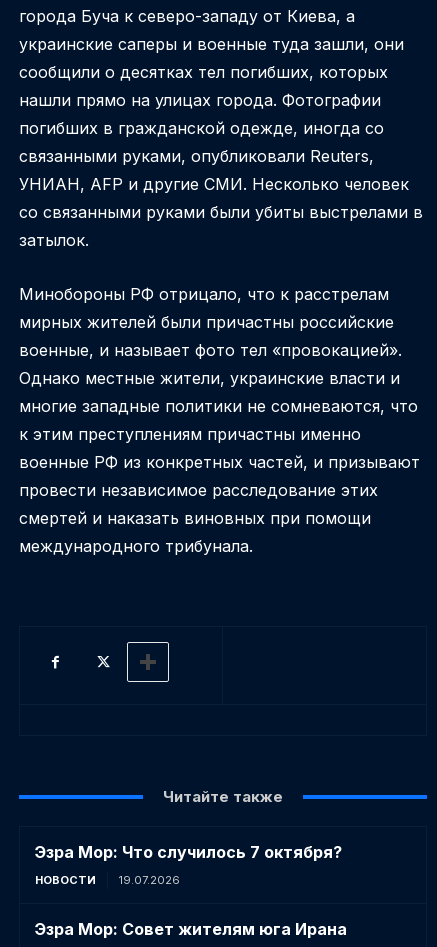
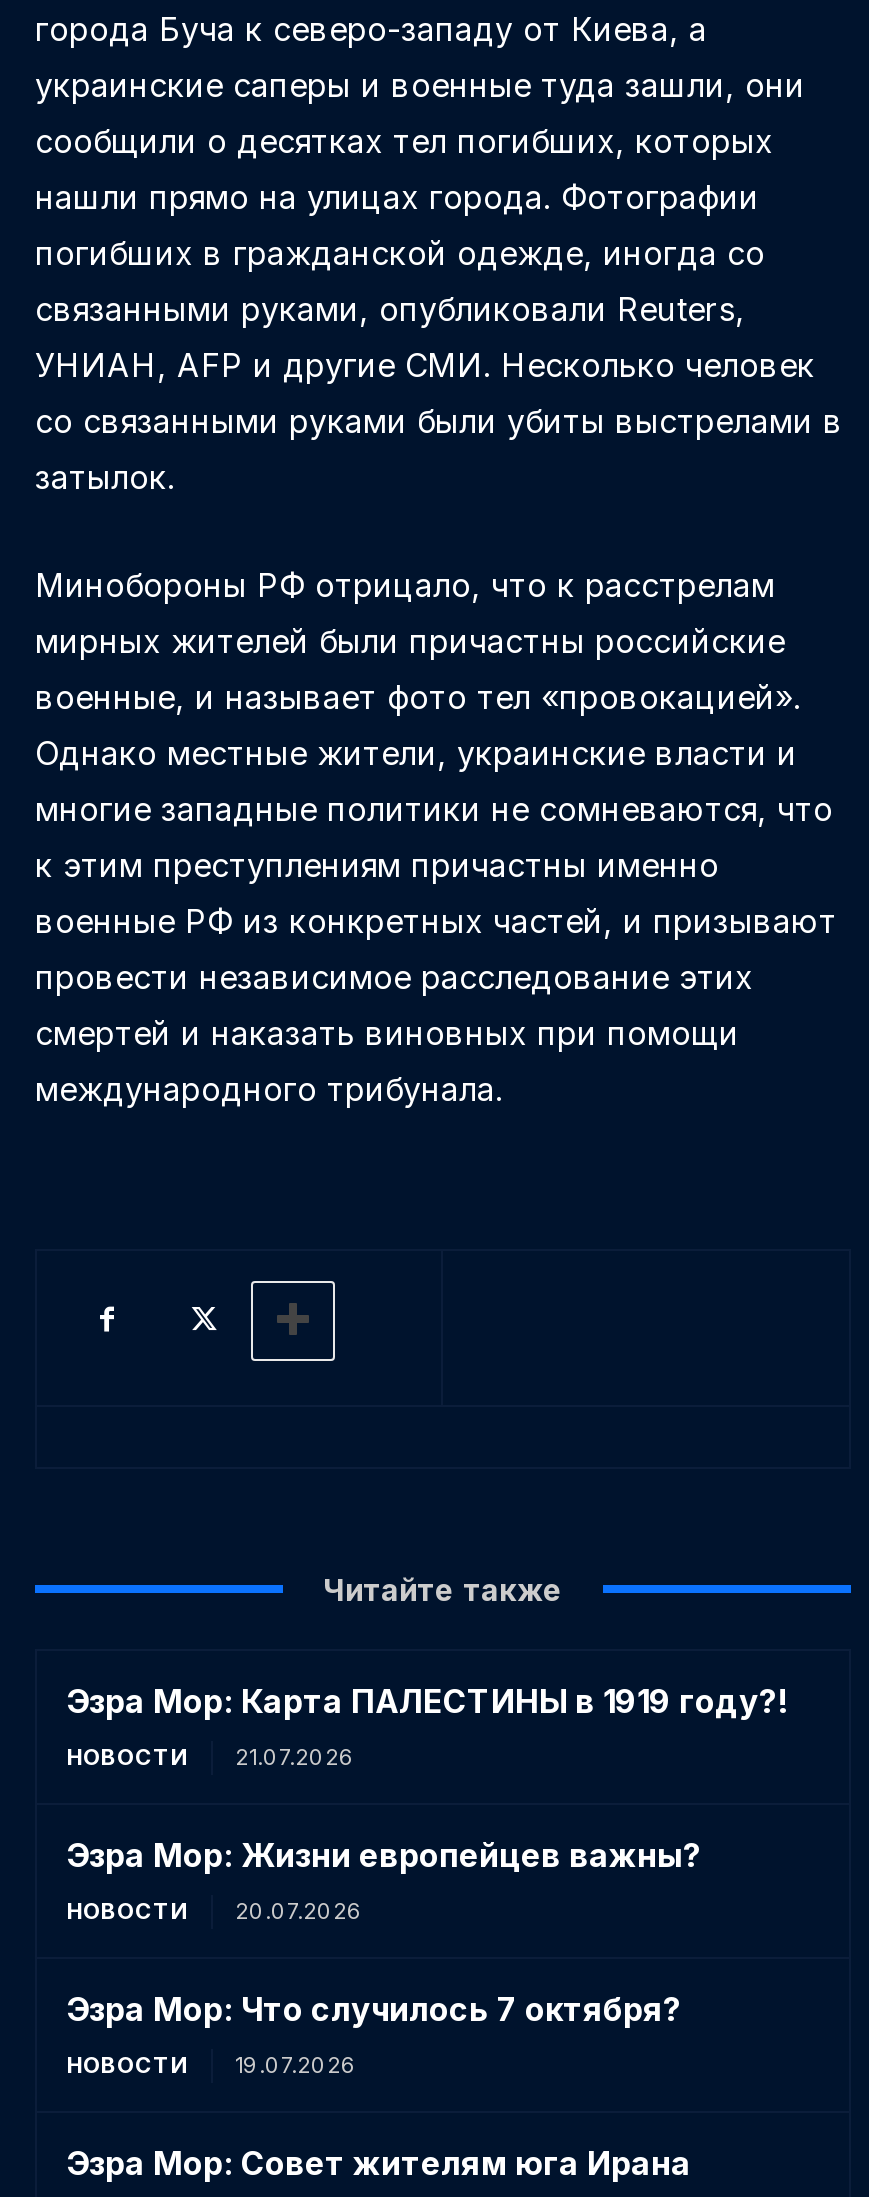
none -> [67,1681,789,1925] Эзра Мор: Карта ПАЛЕСТИНЫ в 1919 году?! | НОВОСТИ | 21.07.2026 | Эзра Мор: Жизни европейцев важны? | НОВОСТИ | 20.07.2026

